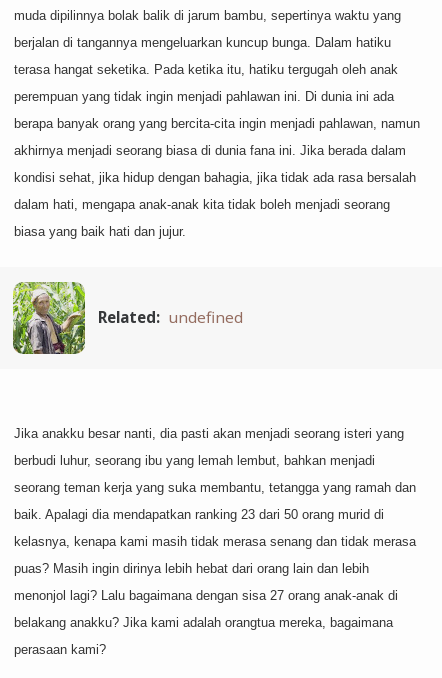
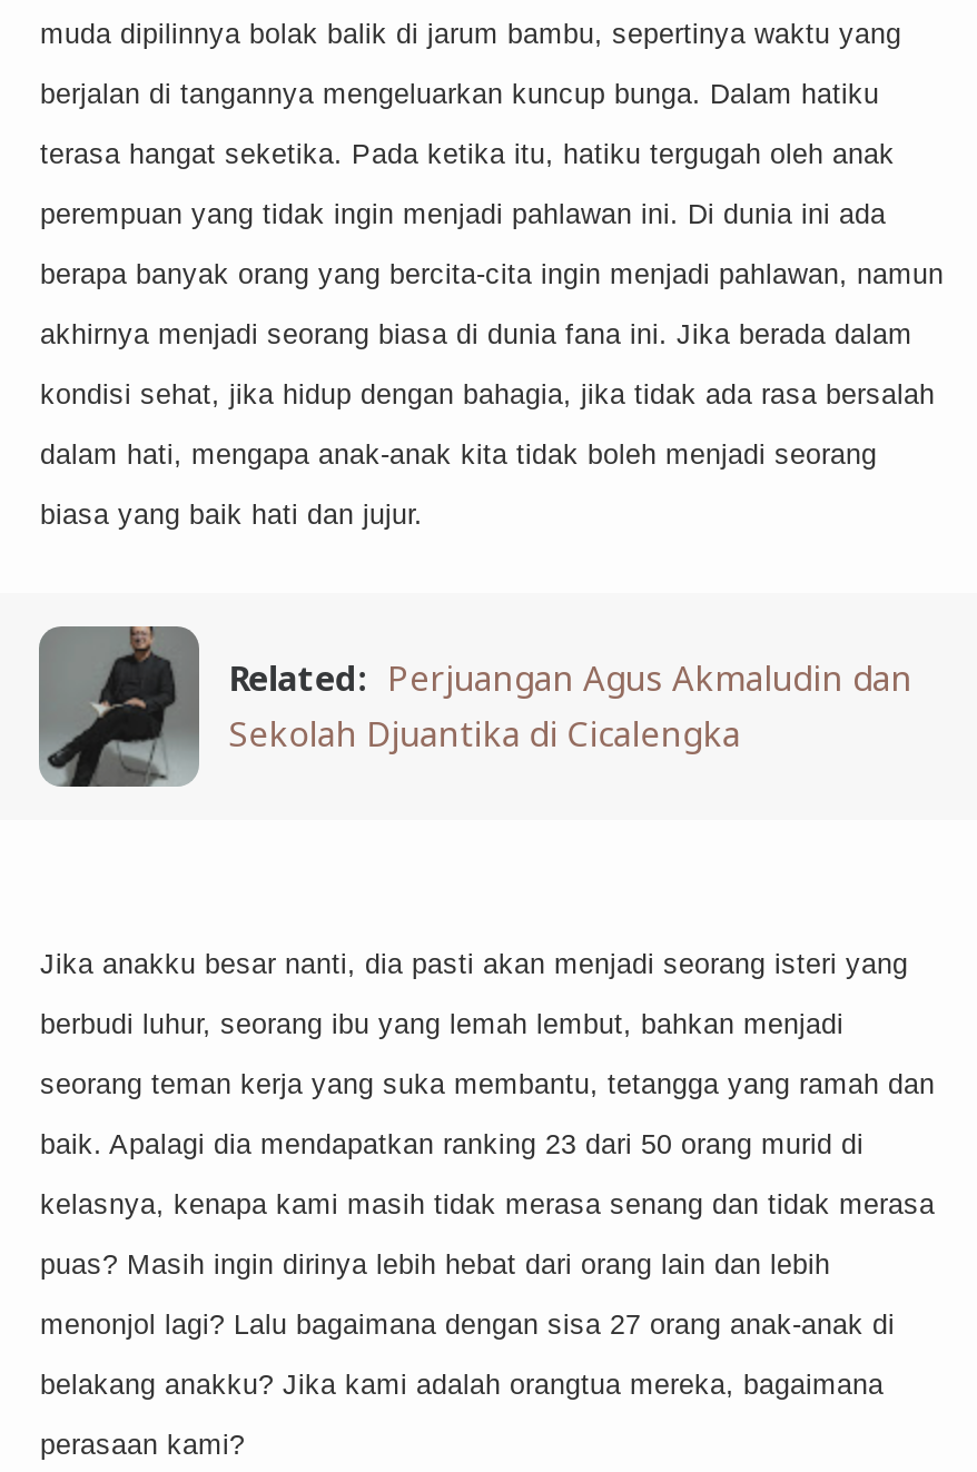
[12,281,243,355] [image] | Related: undefined -> [37,624,912,789] [image] | Related: Perjuangan Agus Akmaludin dan | Sekolah Djuantika di Cicalengka

